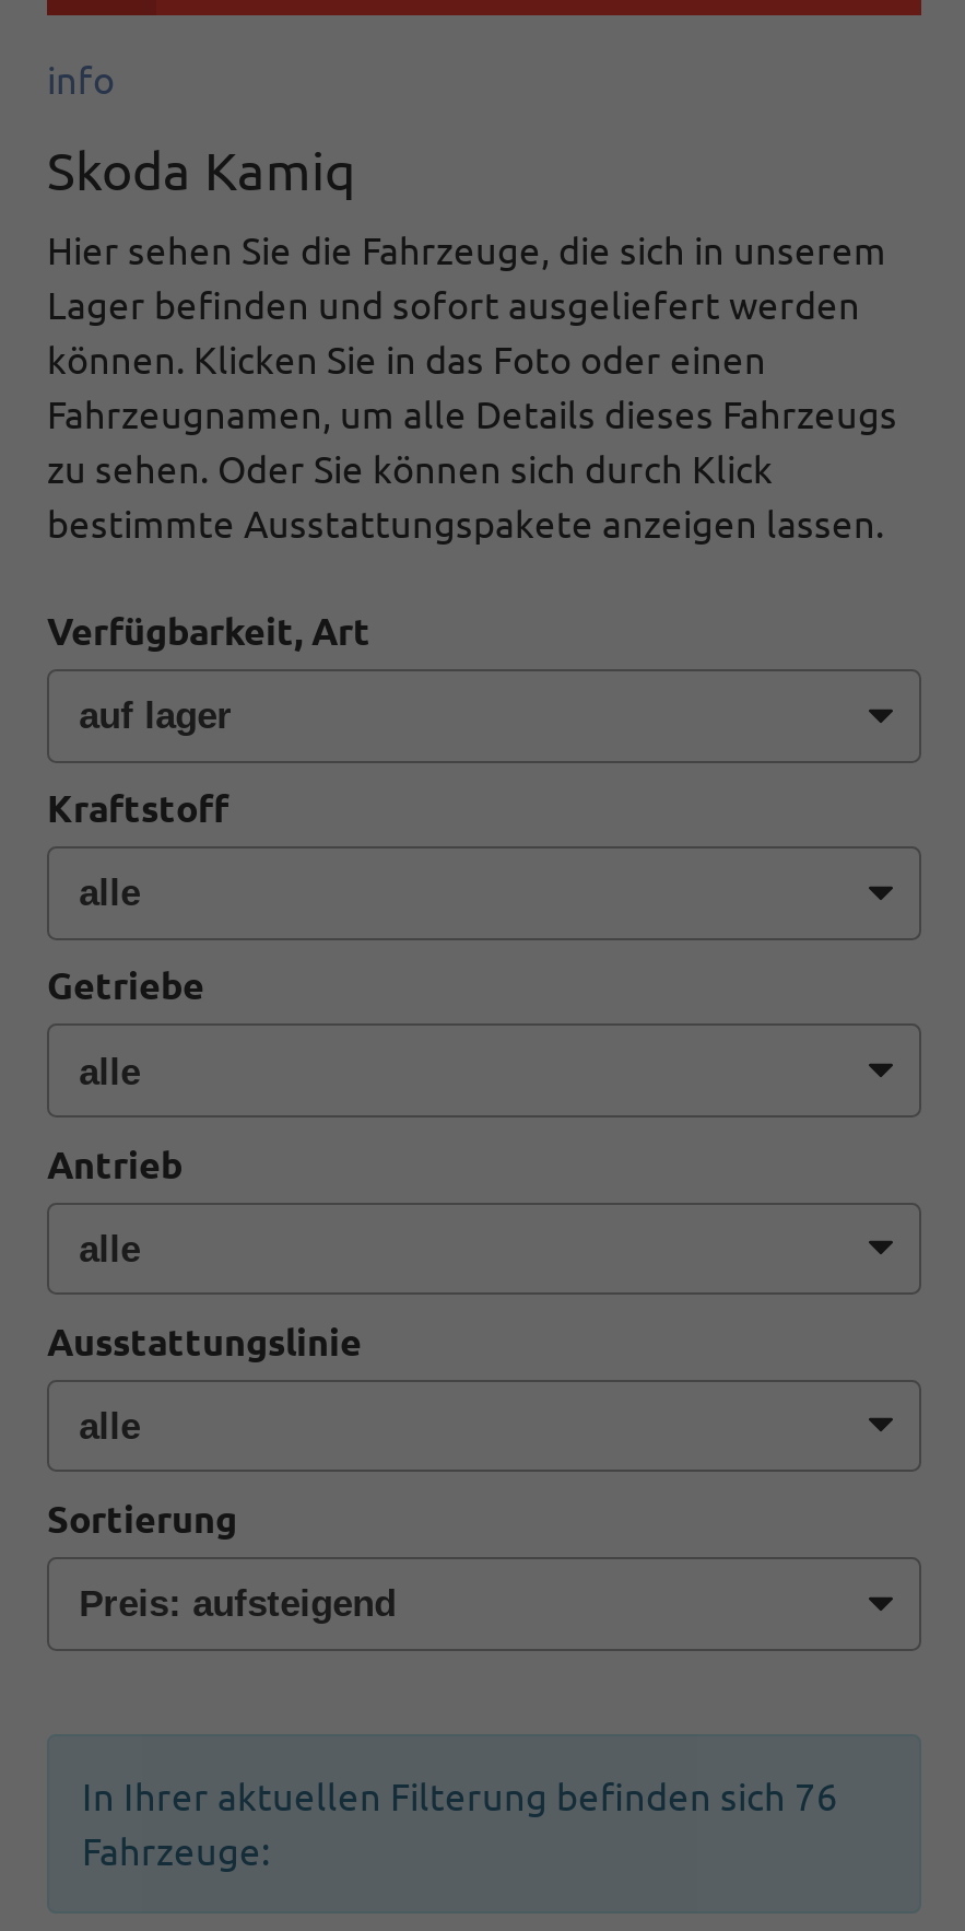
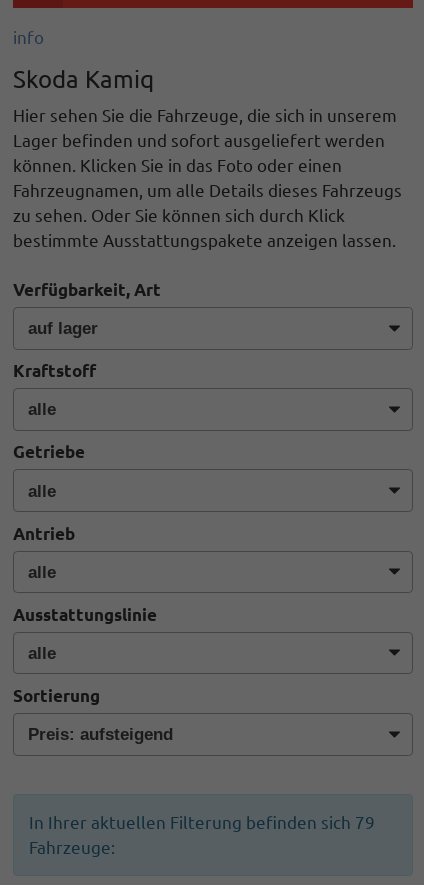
[82,1776,838,1818] In Ihrer aktuellen Filterung befinden sich 76 -> [29,813,375,832] In Ihrer aktuellen Filterung befinden sich 79

